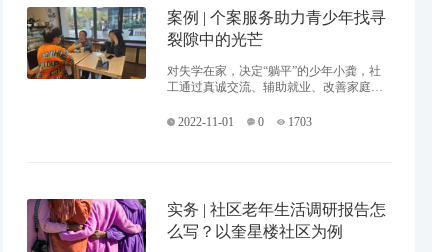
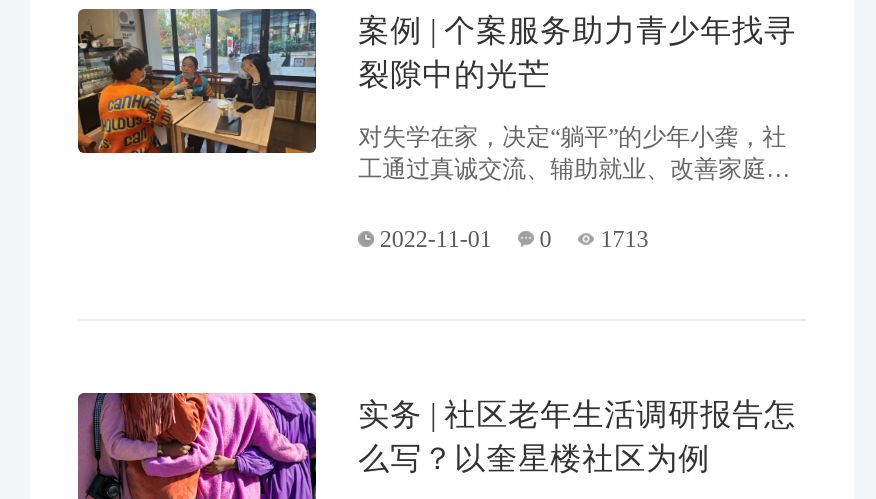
[288,114,312,128] 1703 -> [600,224,648,252] 1713

